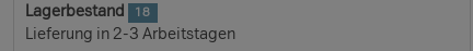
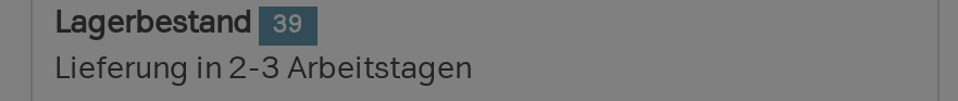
[25,2,150,21] Lagerbestand 18 -> [54,4,303,41] Lagerbestand 39

